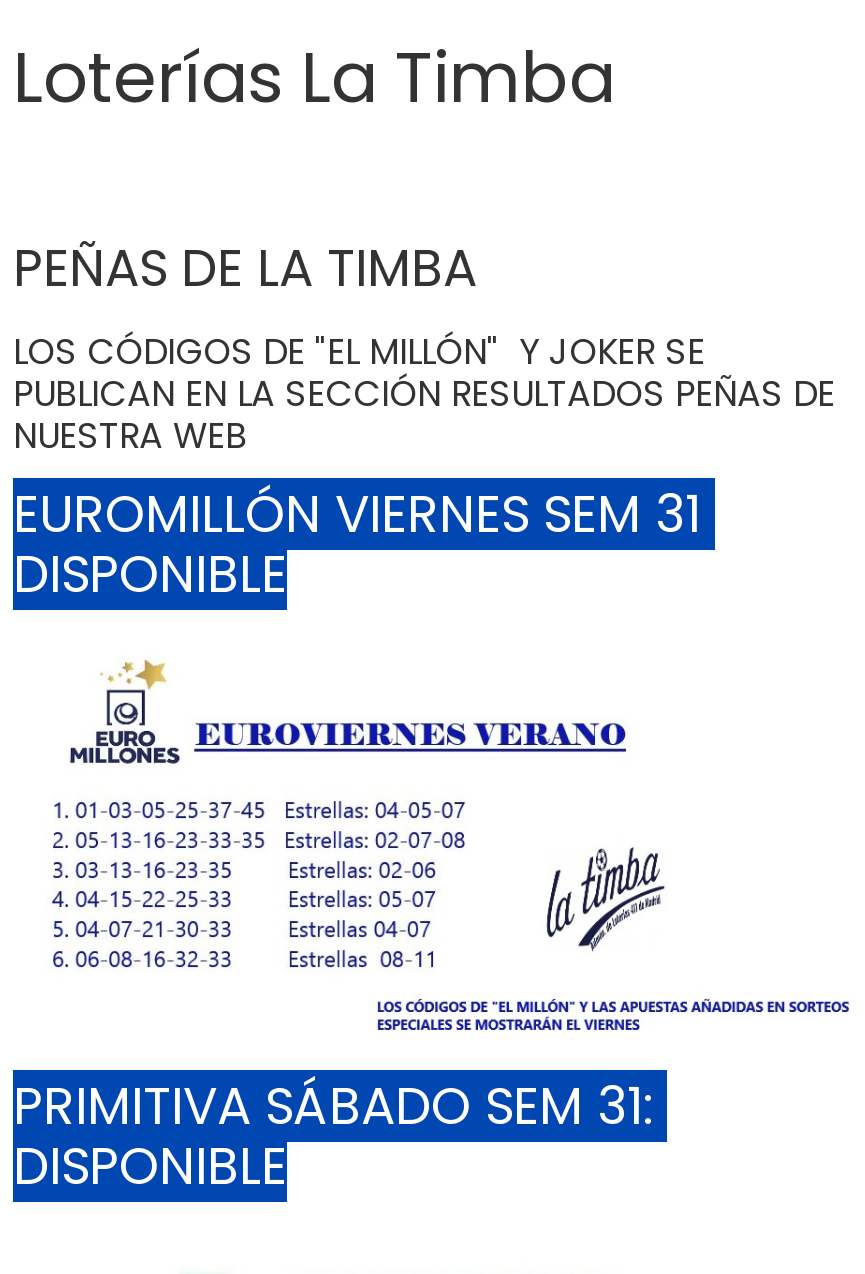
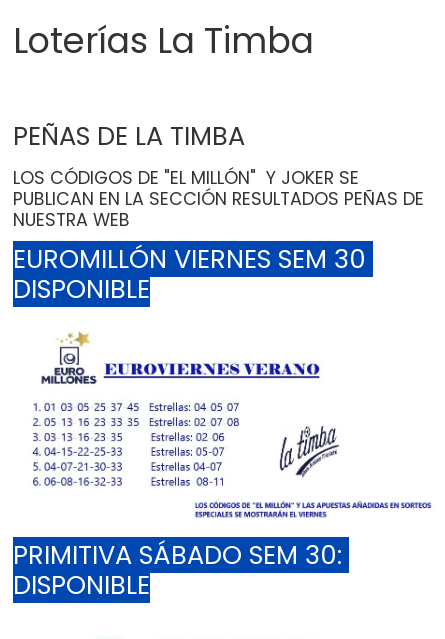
[13,478,701,550] EUROMILLÓN VIERNES SEM 31 -> [13,241,366,277] EUROMILLÓN VIERNES SEM 30
[13,1071,653,1143] PRIMITIVA SÁBADO SEM 31: -> [13,537,342,573] PRIMITIVA SÁBADO SEM 30:

